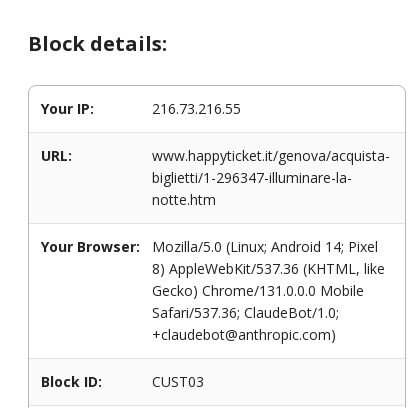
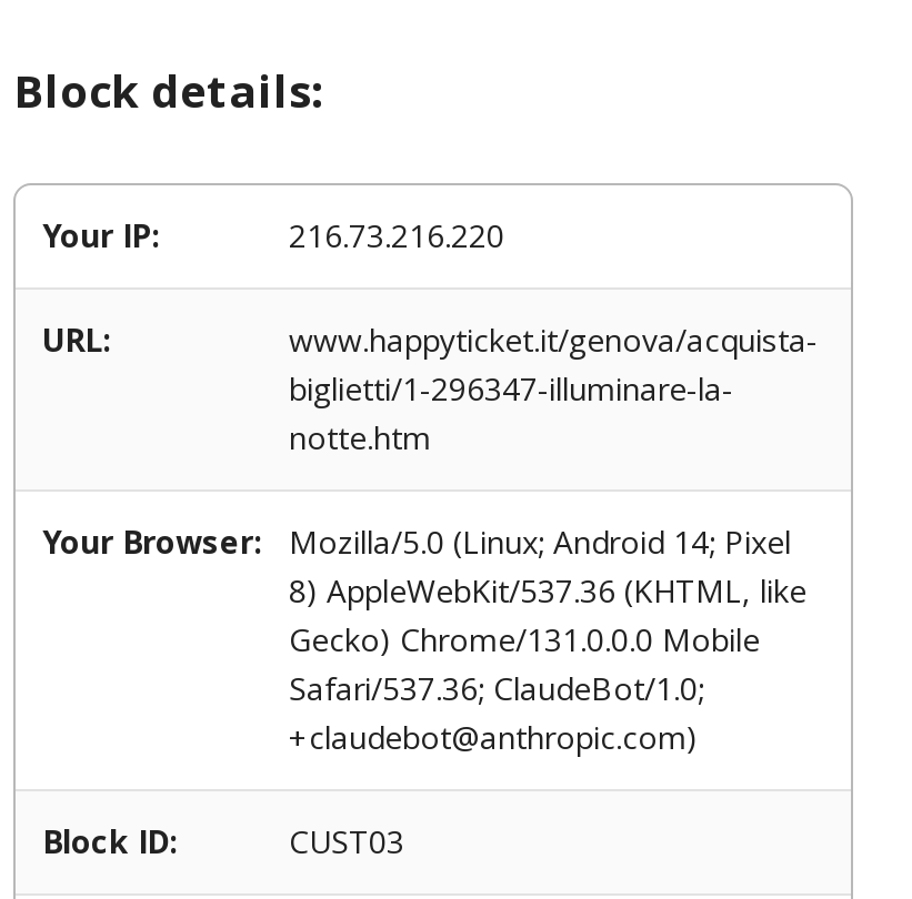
[152,99,241,118] 216.73.216.55 -> [289,214,504,256] 216.73.216.220

